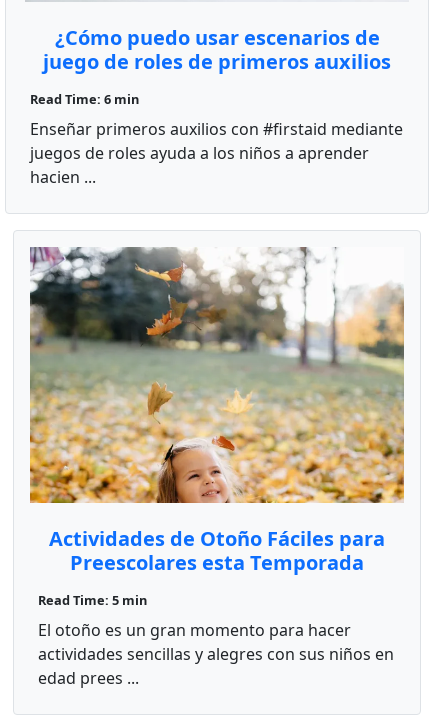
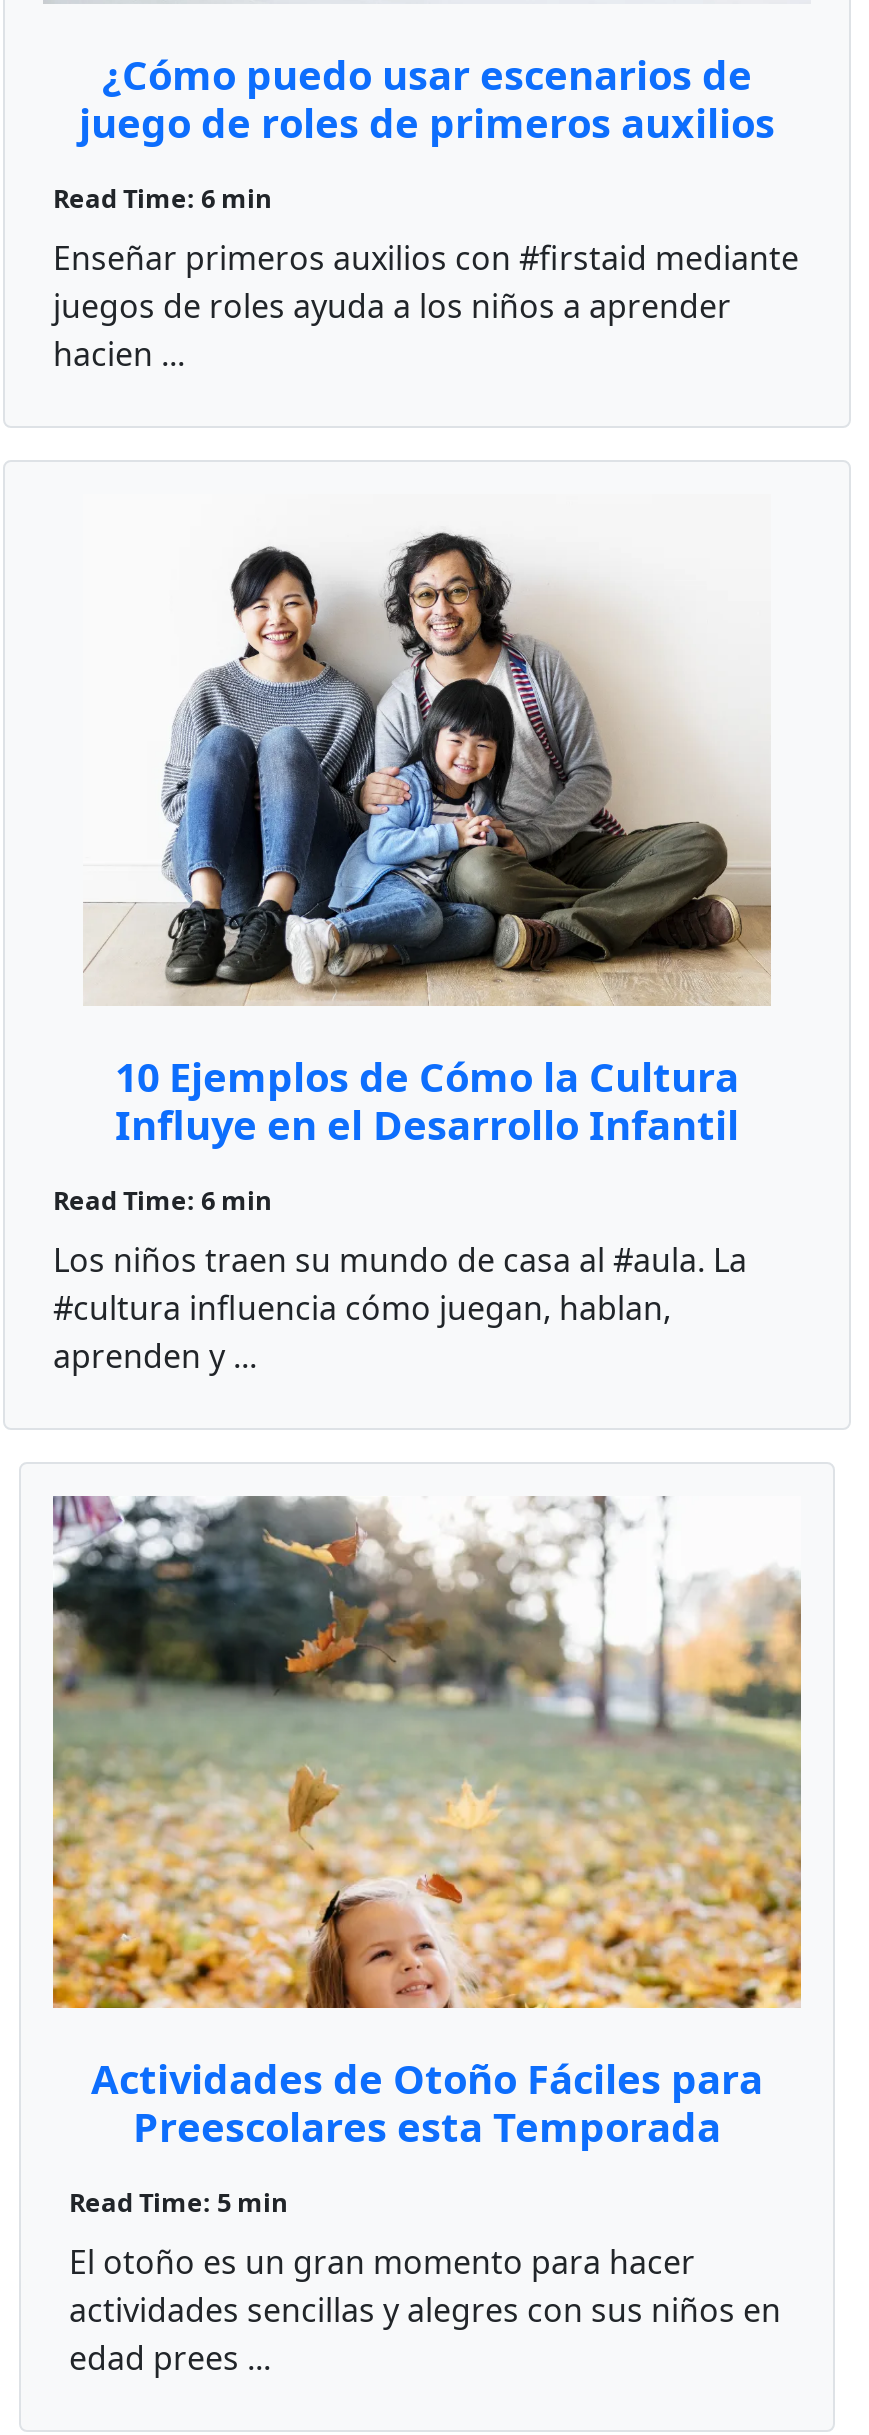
none -> [53,494,773,1379] [image] | 10 Ejemplos de Cómo la Cultura | Influye en el Desarrollo Infantil | Read Time: 6 min | Los niños traen su mundo de casa al #aula. La | #cultura influencia cómo juegan, hablan, | aprenden y ...

